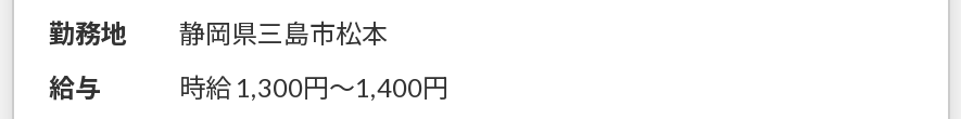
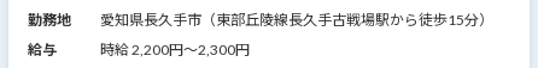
[179,17,388,49] 静岡県三島市松本 -> [100,11,493,29] 愛知県長久手市（東部丘陵線長久手古戦場駅から徒歩15分）
[179,71,448,103] 時給 1,300円〜1,400円 -> [100,41,250,59] 時給 2,200円〜2,300円

